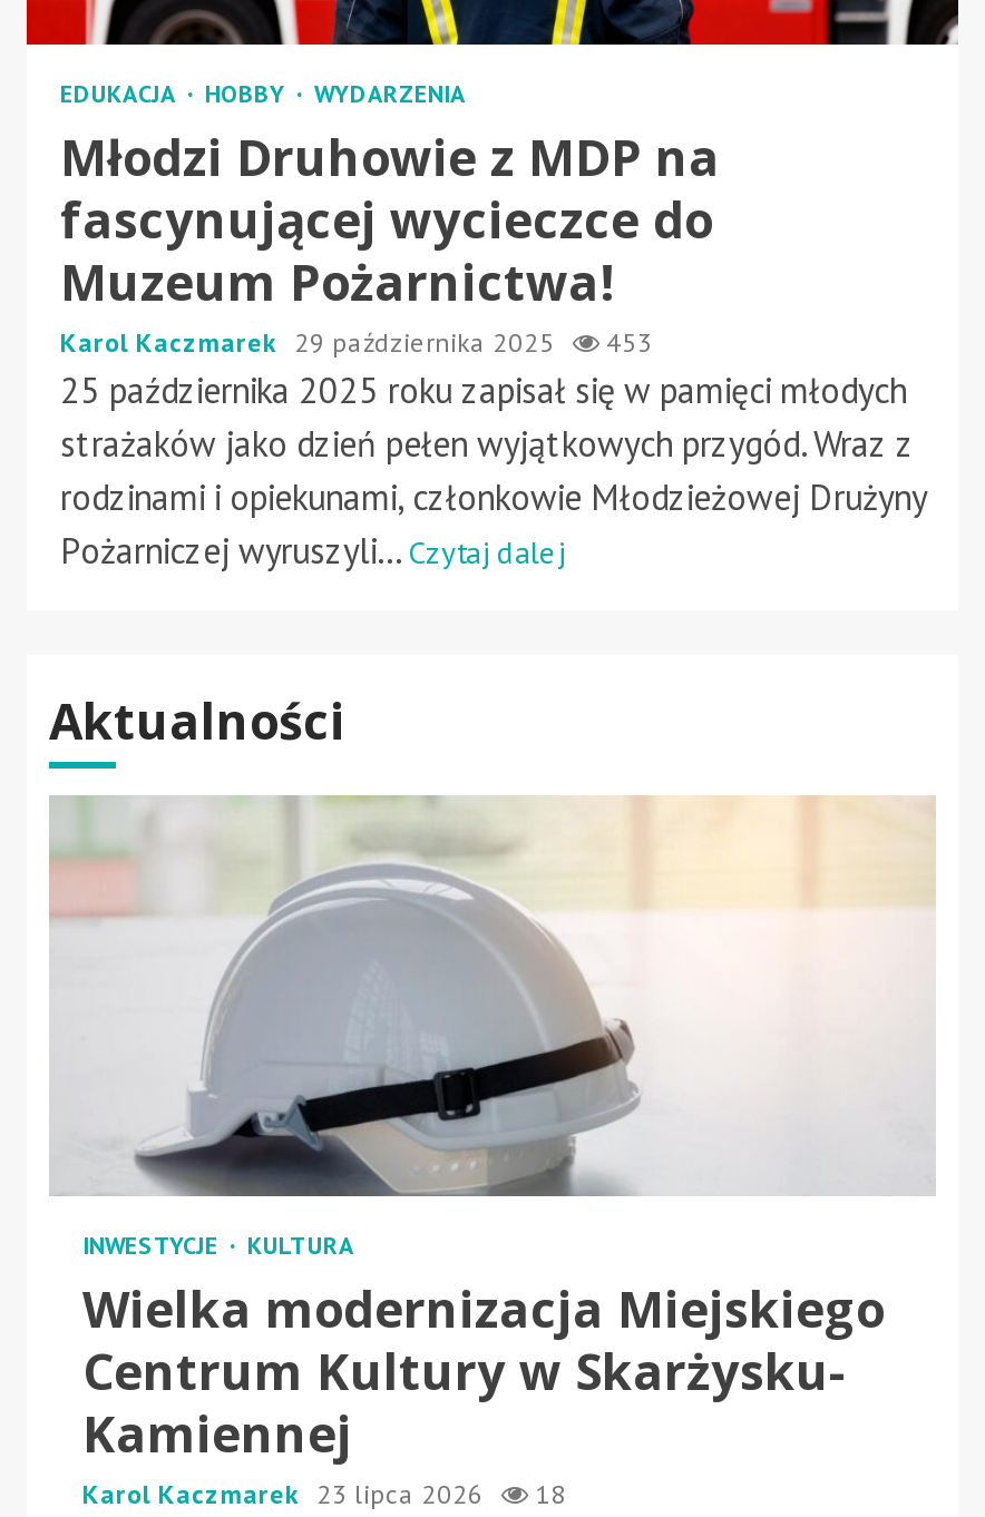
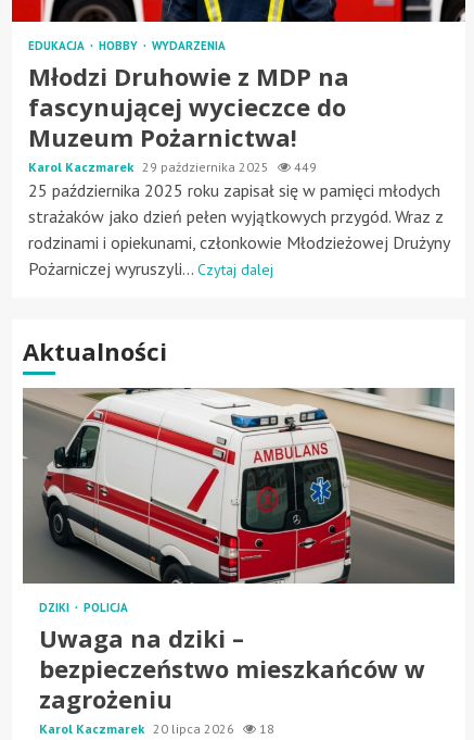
[60,325,653,359] Karol Kaczmarek 29 października 2025 453 -> [28,159,317,175] Karol Kaczmarek 29 października 2025 449
[51,795,936,1510] [image] | INWESTYCJE | KULTURA | Wielka modernizacja Miejskiego | Centrum Kultury w Skarżysku- | Kamiennej | Karol Kaczmarek 23 lipca 2026 -> [23,387,456,737] [image] | DZIKI | POLICJA | Uwaga na dziki – | bezpieczeństwo mieszkańców w | zagrożeniu | Karol Kaczmarek 20 lipca 2026

